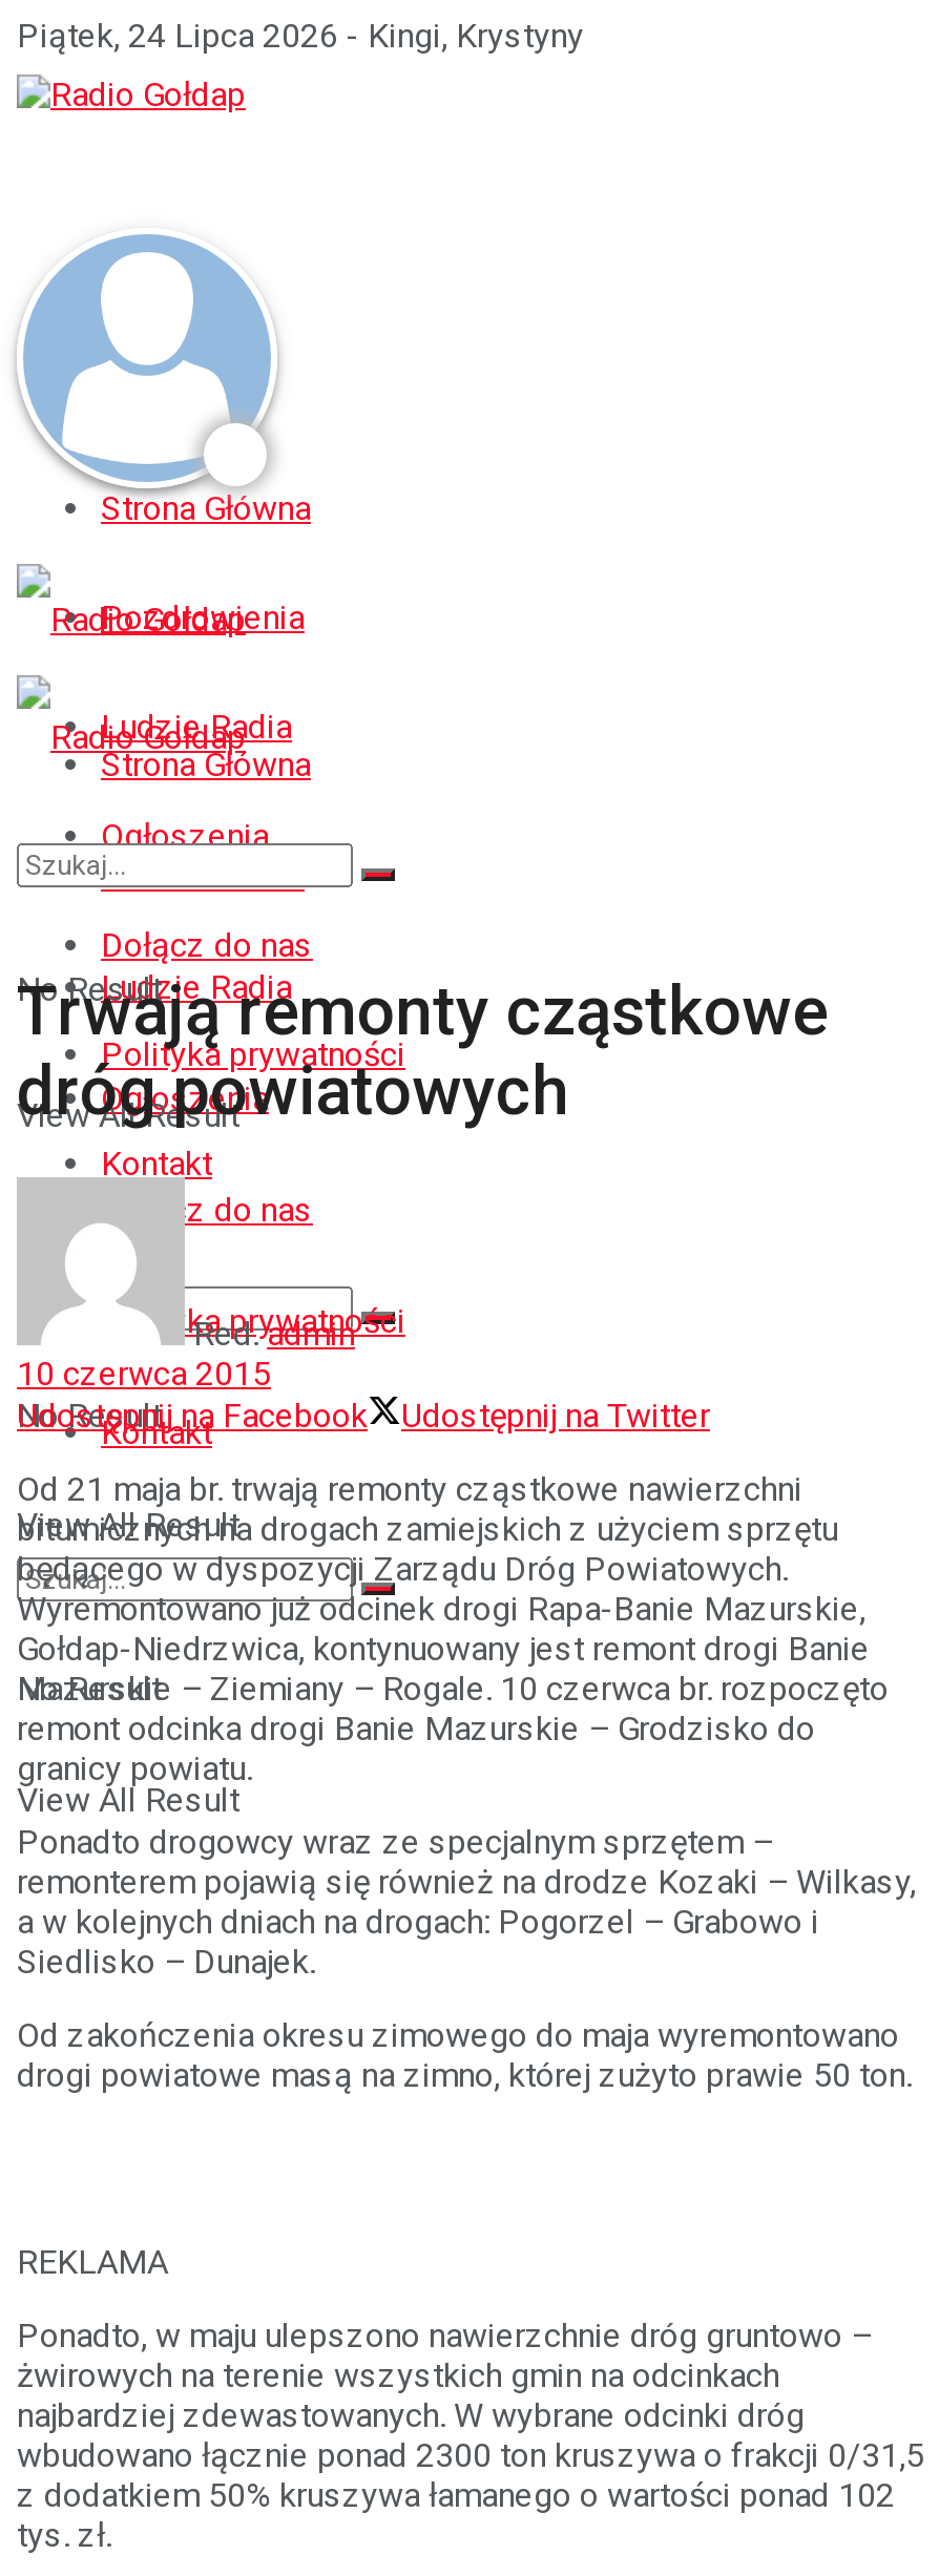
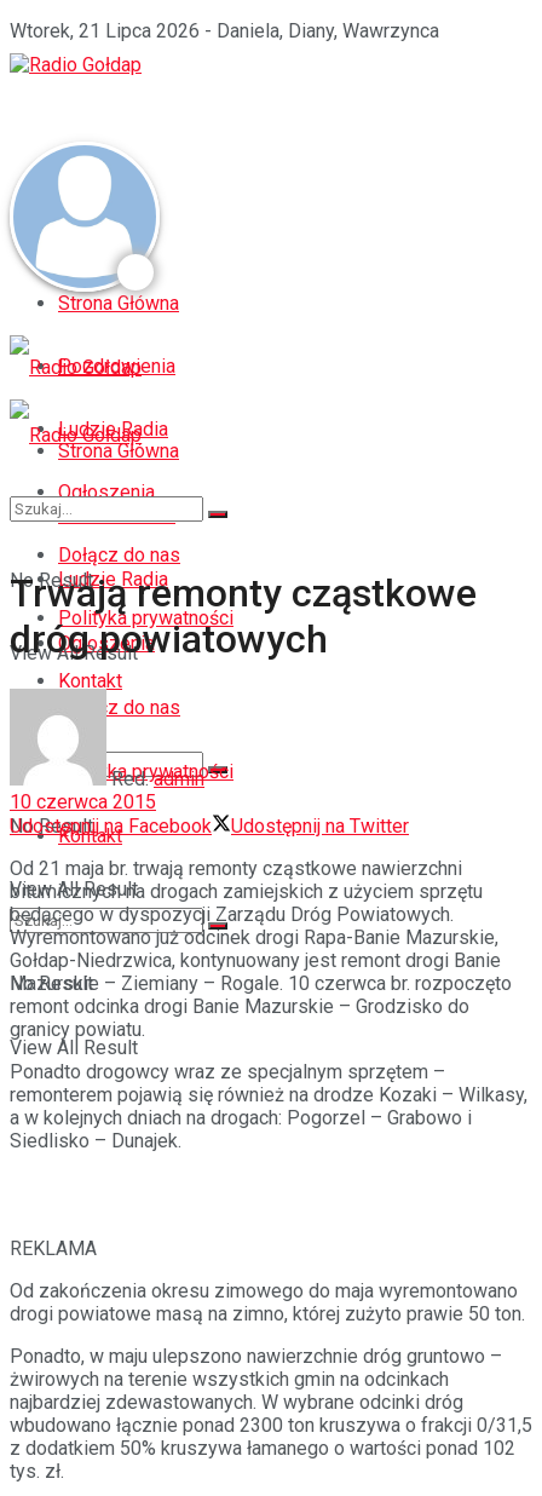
[17,16,584,56] Piątek, 24 Lipca 2026 - Kingi, Krystyny -> [10,19,439,42] Wtorek, 21 Lipca 2026 - Daniela, Diany, Wawrzynca
moved [17,2015,912,2095] -> [10,1279,525,1325]: Od zakończenia okresu zimowego do maja wyremontowano | drogi powiatowe masą na zimno, której zużyto prawie 50 ton.
moved [17,2242,168,2282] -> [10,1237,97,1260]: REKLAMA

